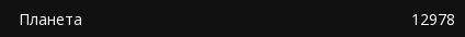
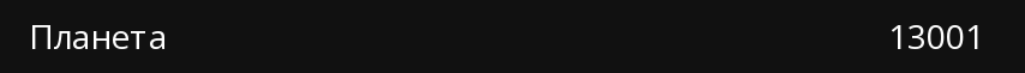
[411,8,455,29] 12978 -> [888,14,984,59] 13001

